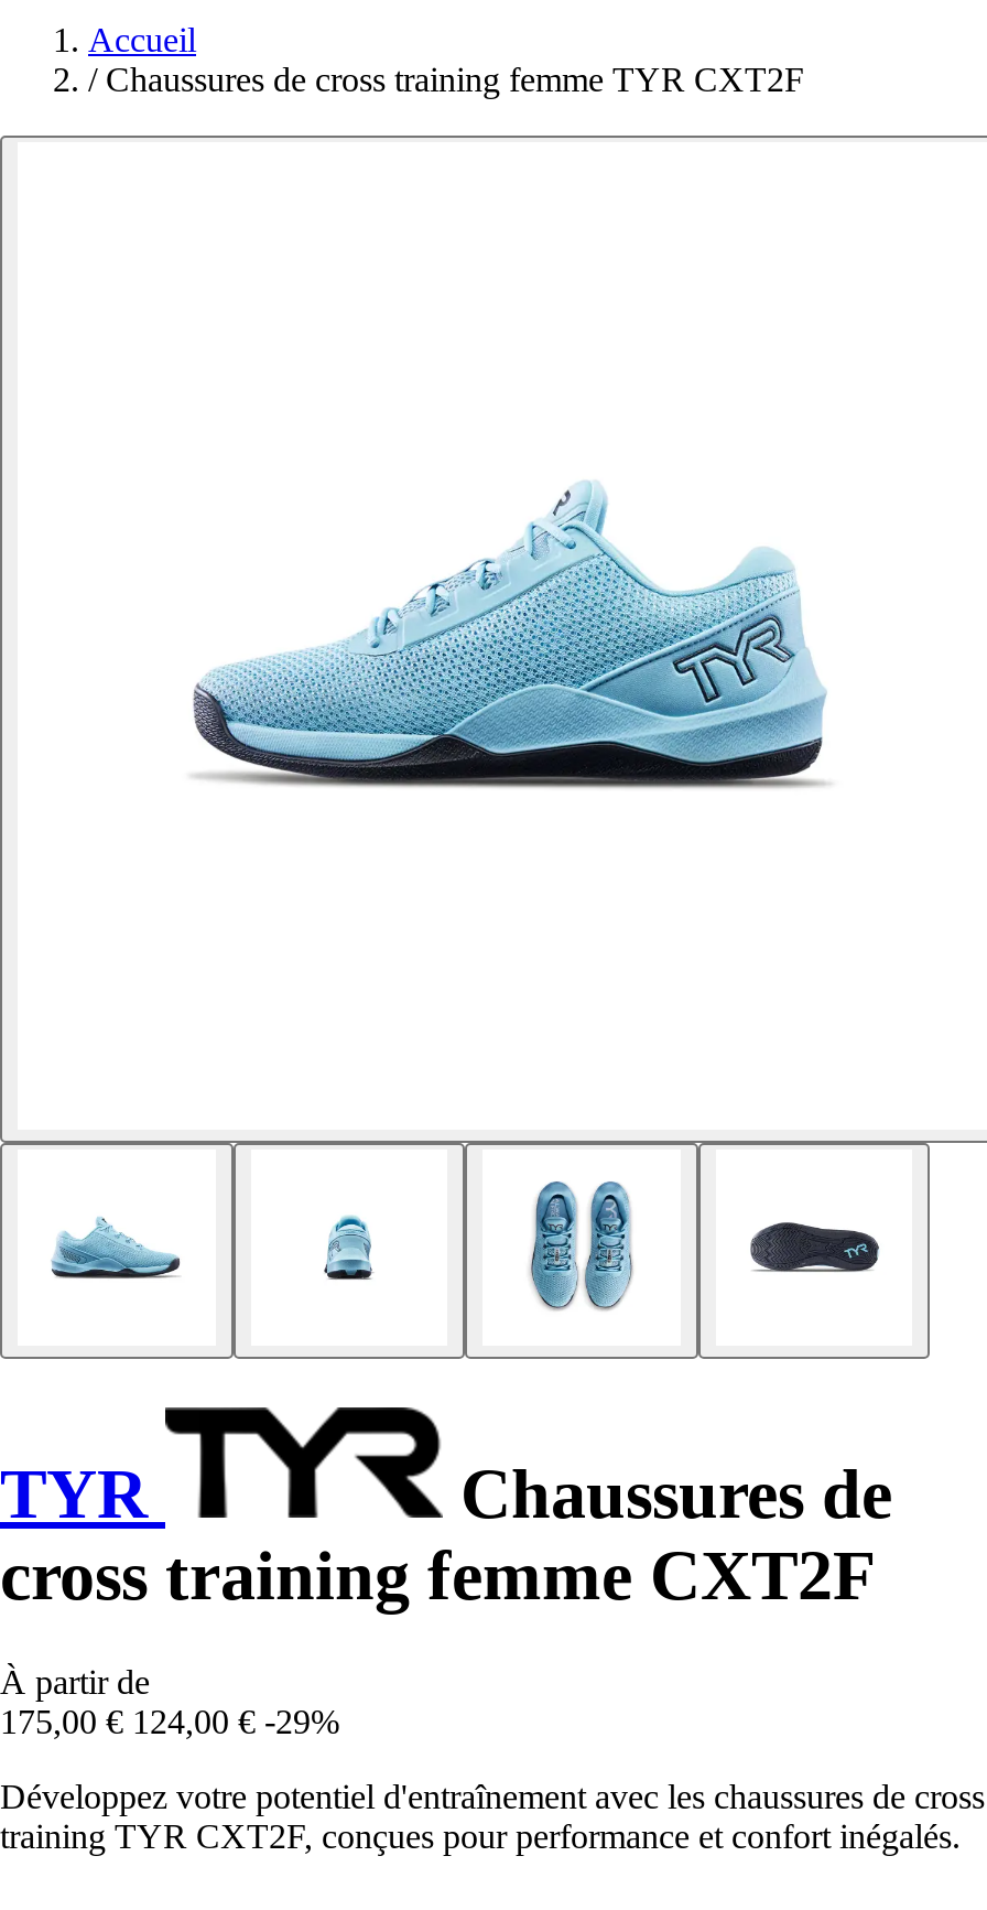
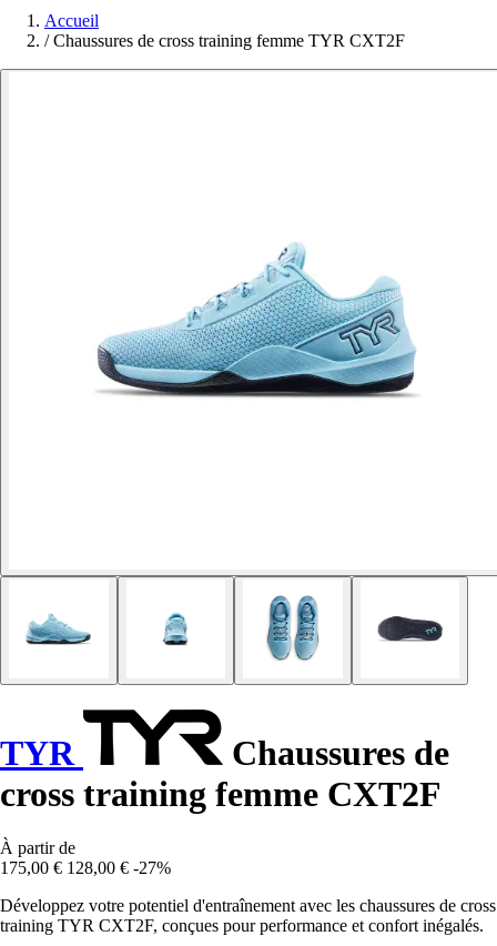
[0,1703,339,1741] 175,00 € 124,00 € -29% -> [0,859,171,877] 175,00 € 128,00 € -27%

